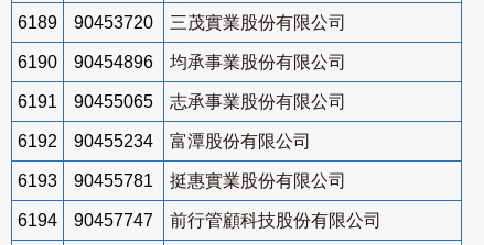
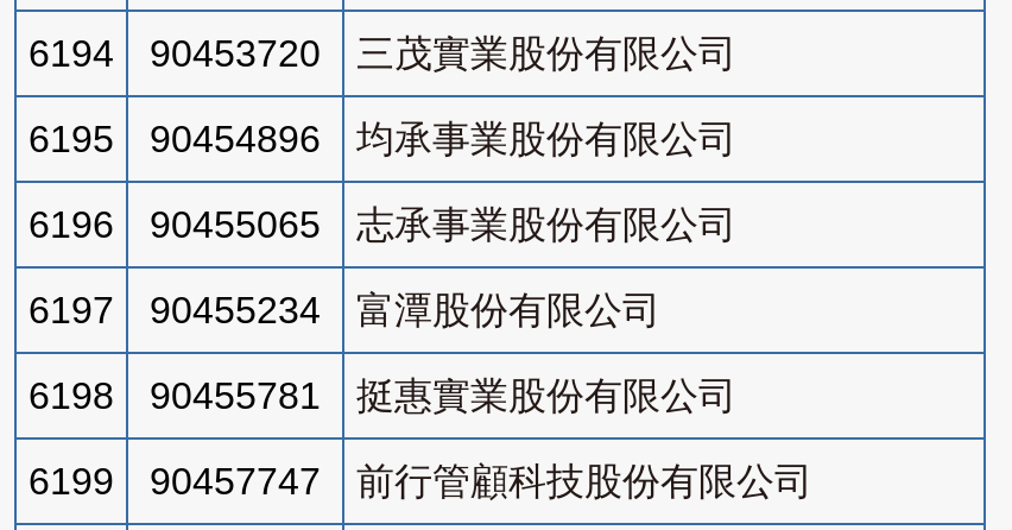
[18,13,346,32] 6189 90453720 三茂實業股份有限公司 -> [29,33,736,73] 6194 90453720 三茂實業股份有限公司
[18,53,346,71] 6190 90454896 均承事業股份有限公司 -> [29,119,736,159] 6195 90454896 均承事業股份有限公司
[18,92,346,111] 6191 90455065 志承事業股份有限公司 -> [29,204,736,245] 6196 90455065 志承事業股份有限公司
[18,132,311,150] 6192 90455234 富潭股份有限公司 -> [29,290,660,330] 6197 90455234 富潭股份有限公司
[18,171,346,190] 6193 90455781 挺惠實業股份有限公司 -> [29,375,736,416] 6198 90455781 挺惠實業股份有限公司
[18,211,381,230] 6194 90457747 前行管顧科技股份有限公司 -> [29,461,812,501] 6199 90457747 前行管顧科技股份有限公司

